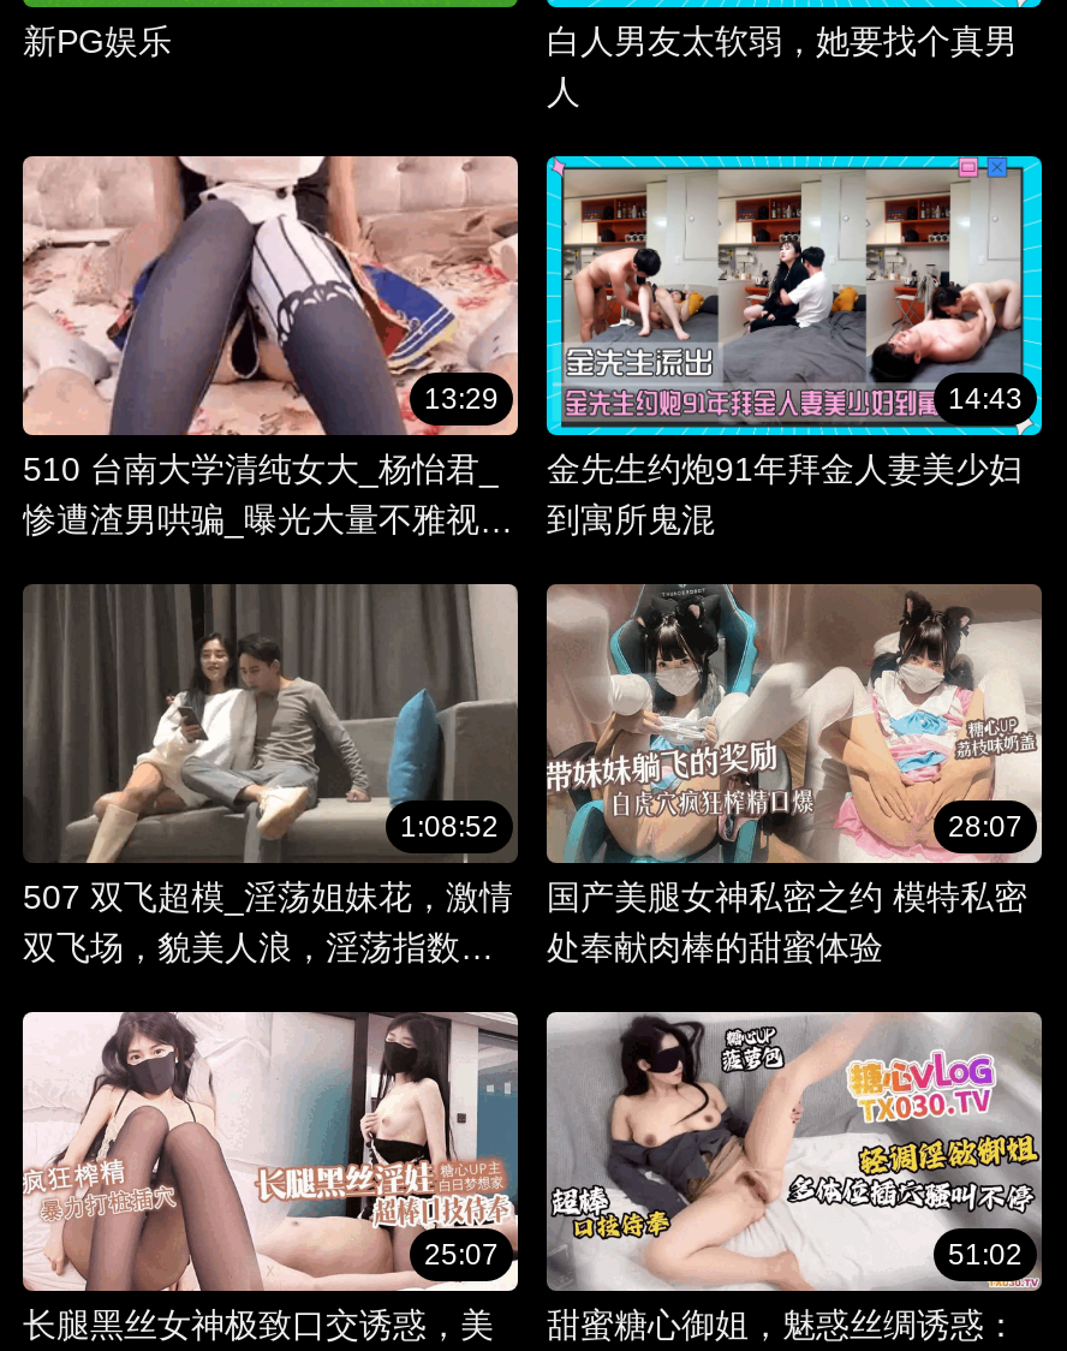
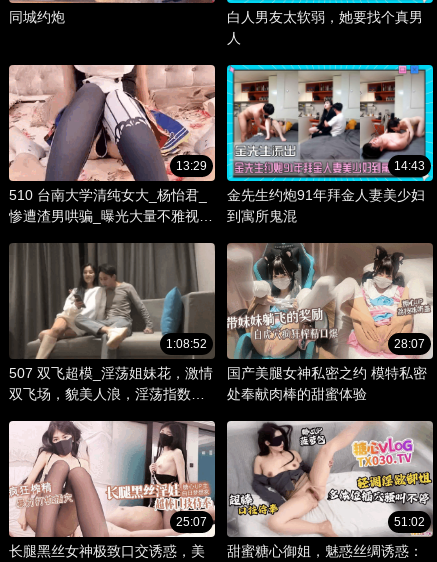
[23,23,172,61] 新PG娱乐 -> [9,9,65,25] 同城约炮

